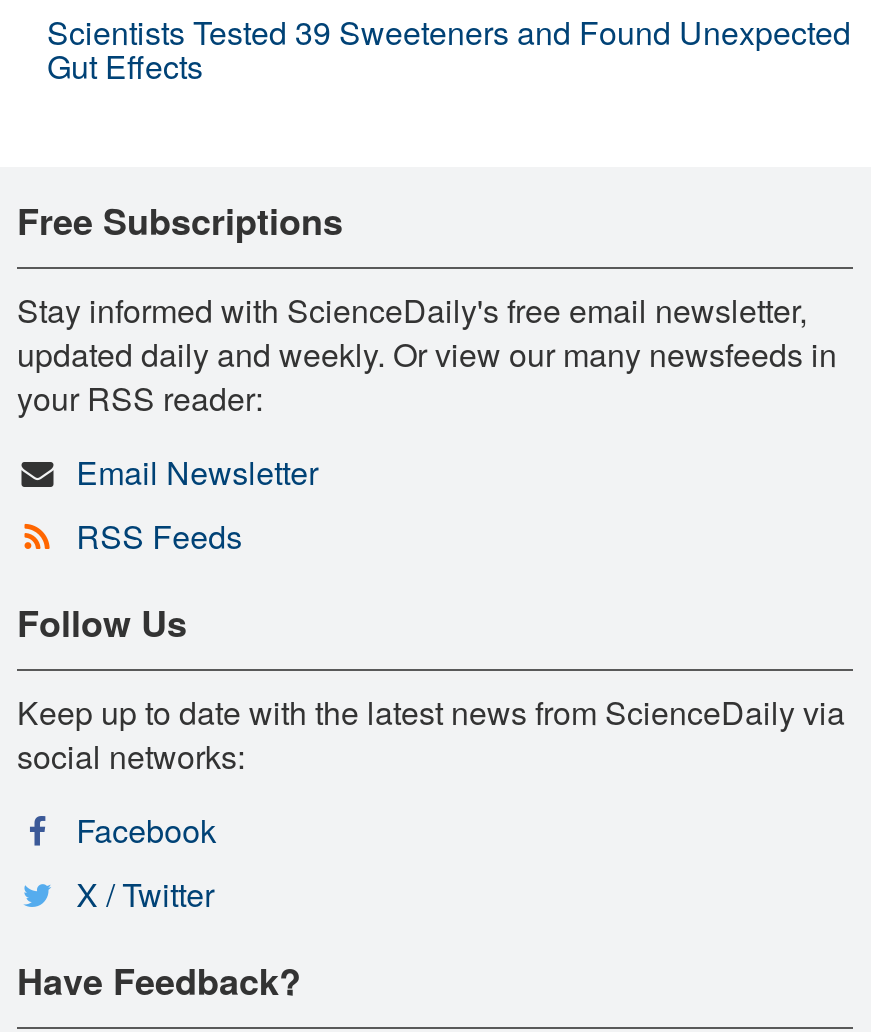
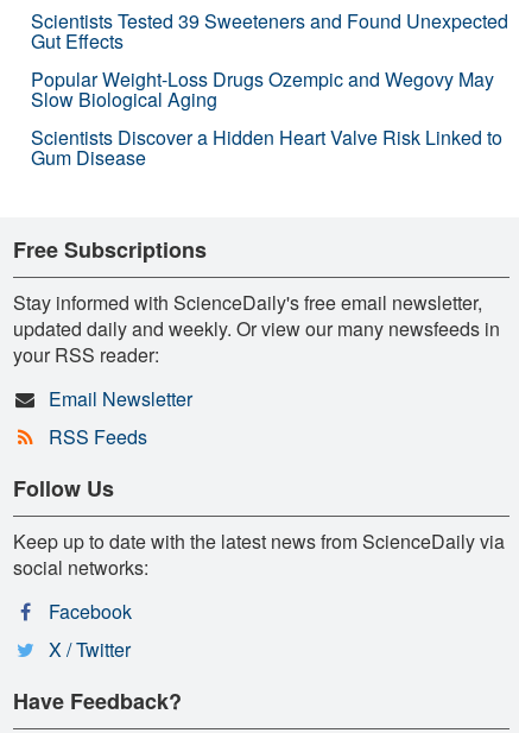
none -> [31,65,502,171] Popular Weight-Loss Drugs Ozempic and Wegovy May | Slow Biological Aging | Scientists Discover a Hidden Heart Valve Risk Linked to | Gum Disease

